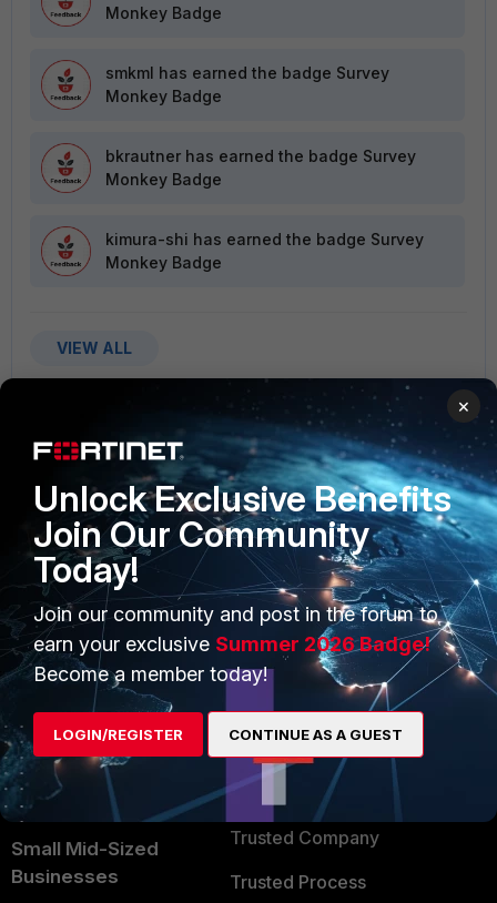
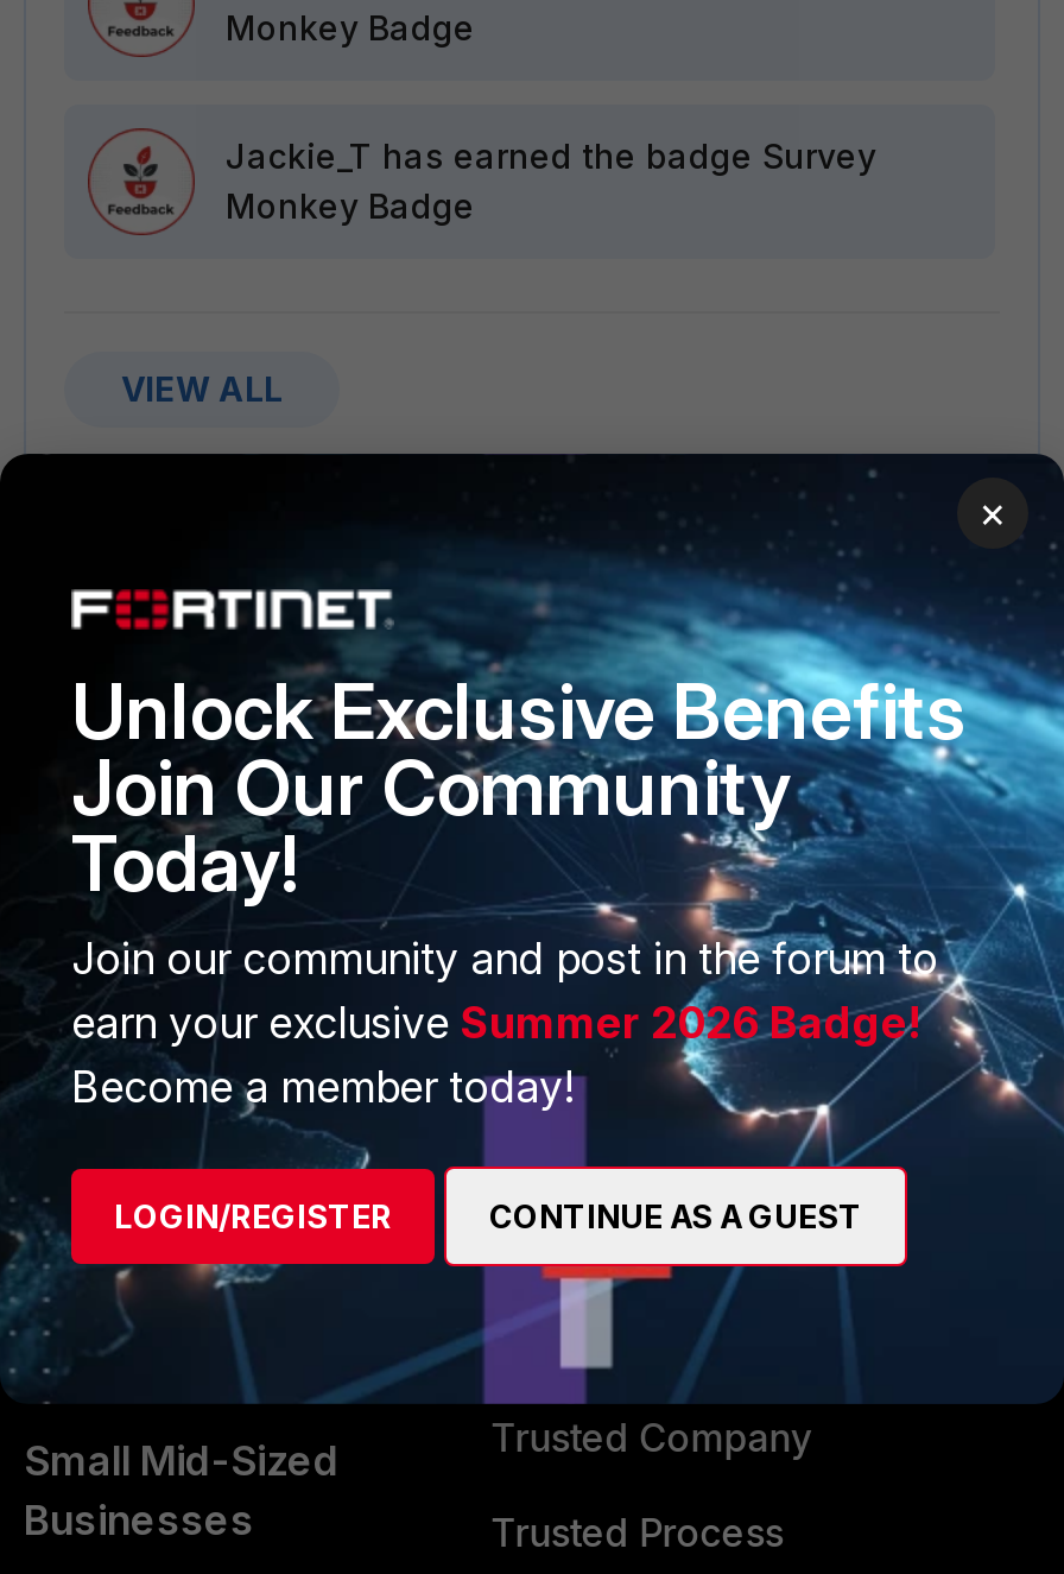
[105,63,424,248] smkml has earned the badge Survey | Monkey Badge | bkrautner has earned the badge Survey | Monkey Badge | kimura-shi has earned the badge Survey -> [226,135,876,176] Jackie_T has earned the badge Survey

